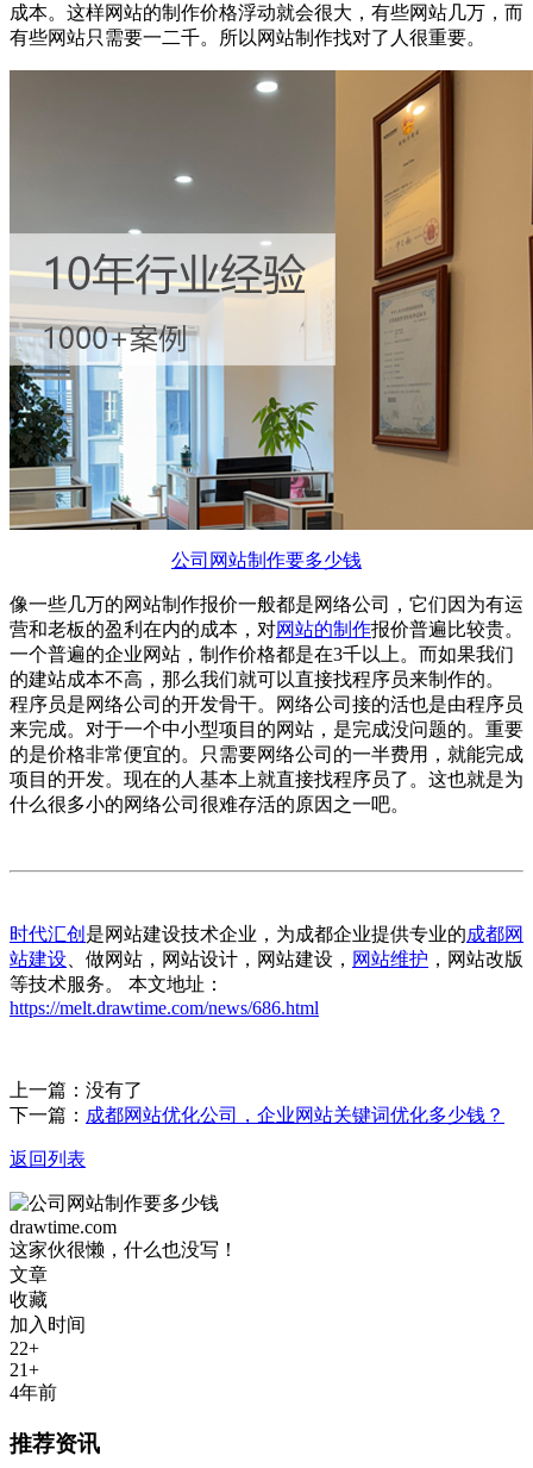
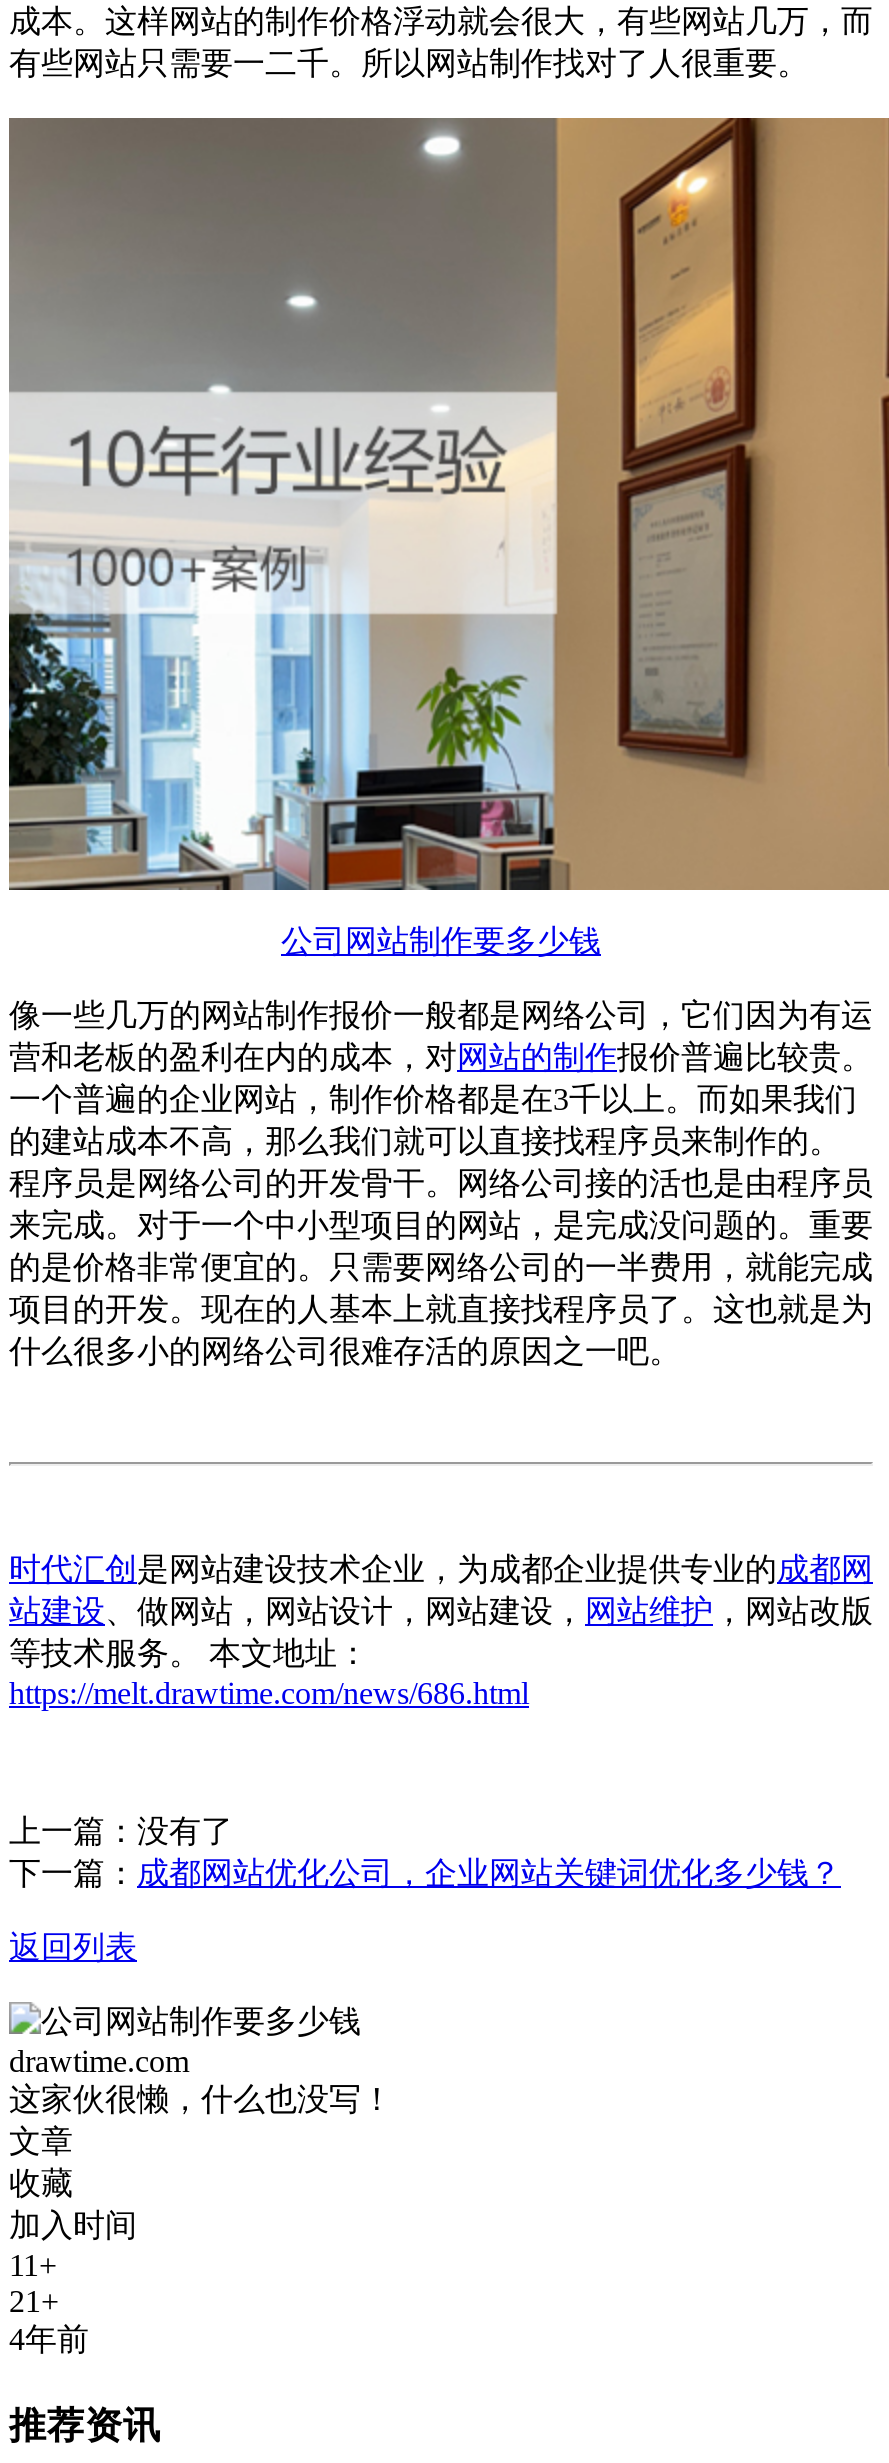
[10,1338,39,1358] 22+ -> [9,2248,57,2282] 11+

